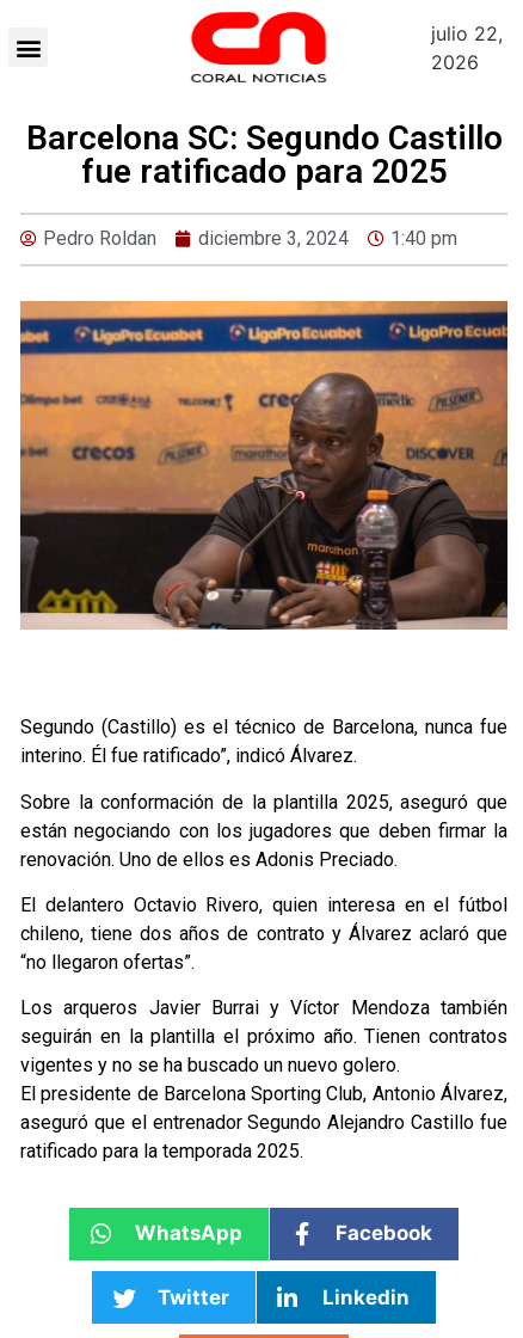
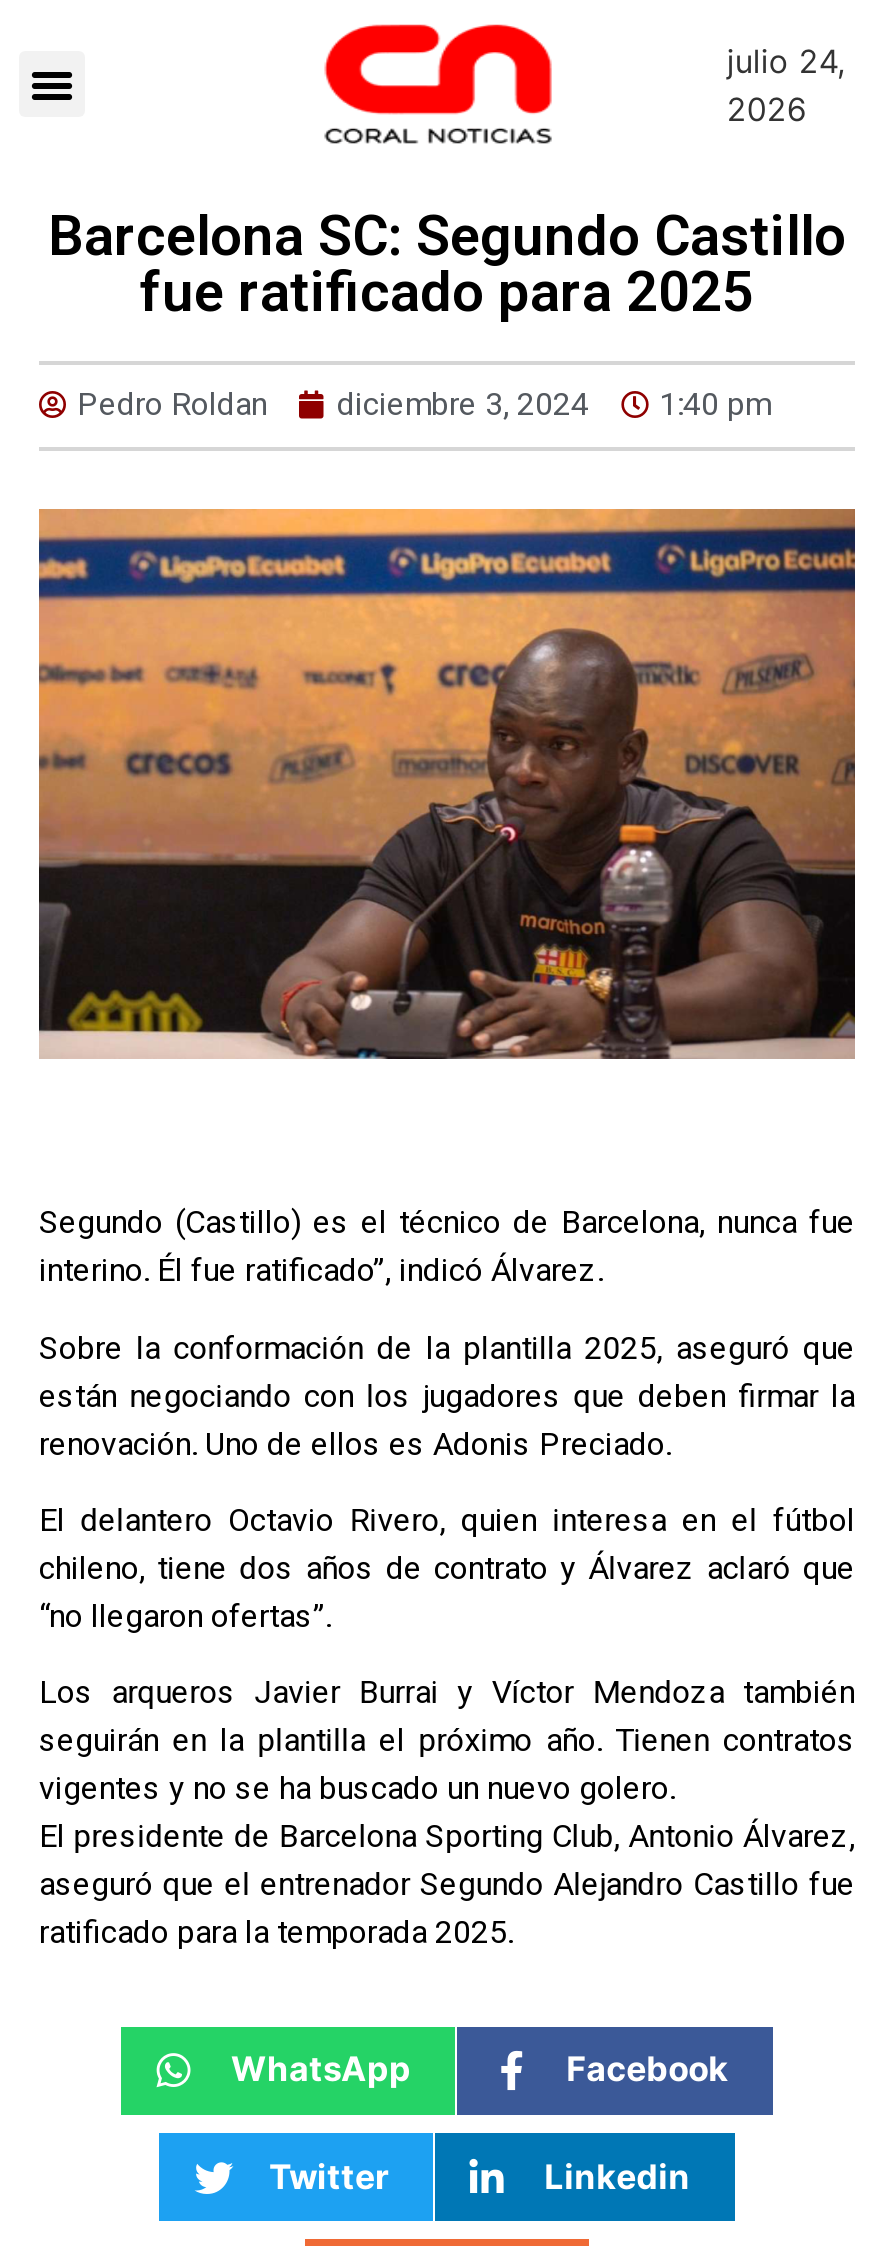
[431,21,503,45] julio 22, -> [727,40,845,80] julio 24,

